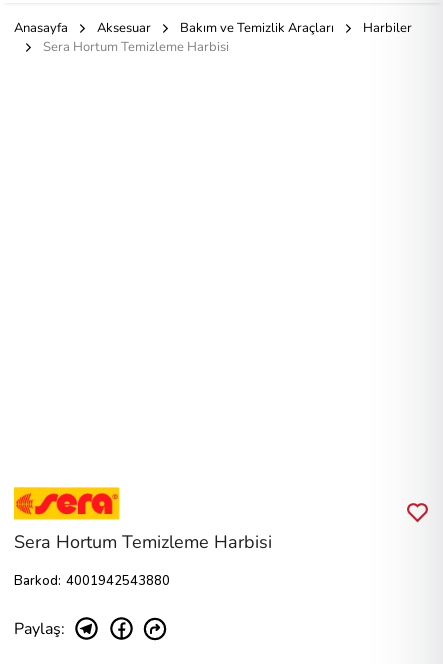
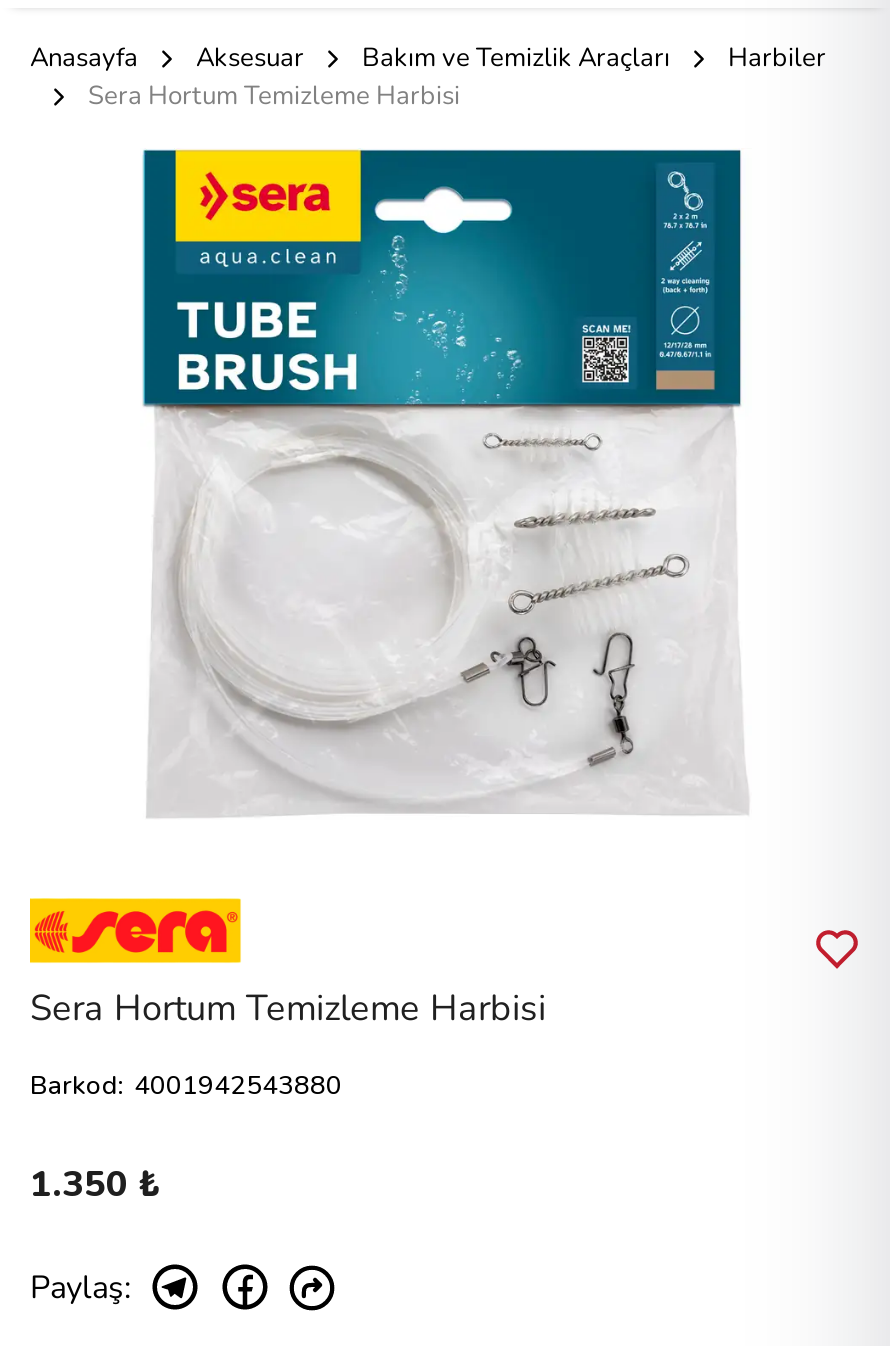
none -> [140,148,748,816] [image]
moved [14,530,272,590] -> [30,984,546,1104]: Sera Hortum Temizleme Harbisi | Barkod: 4001942543880
none -> [30,1160,160,1208] 1.350 ₺

